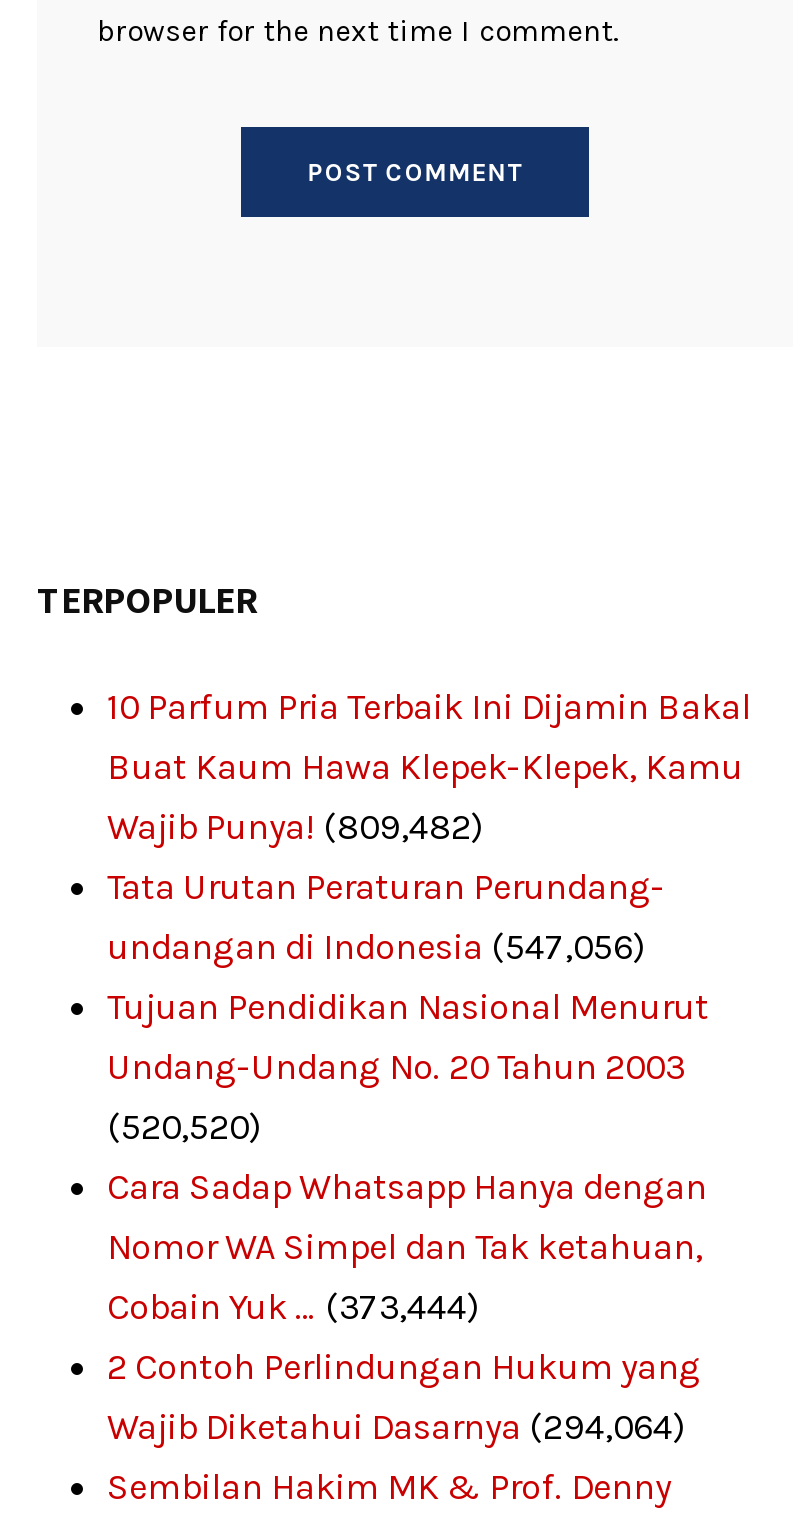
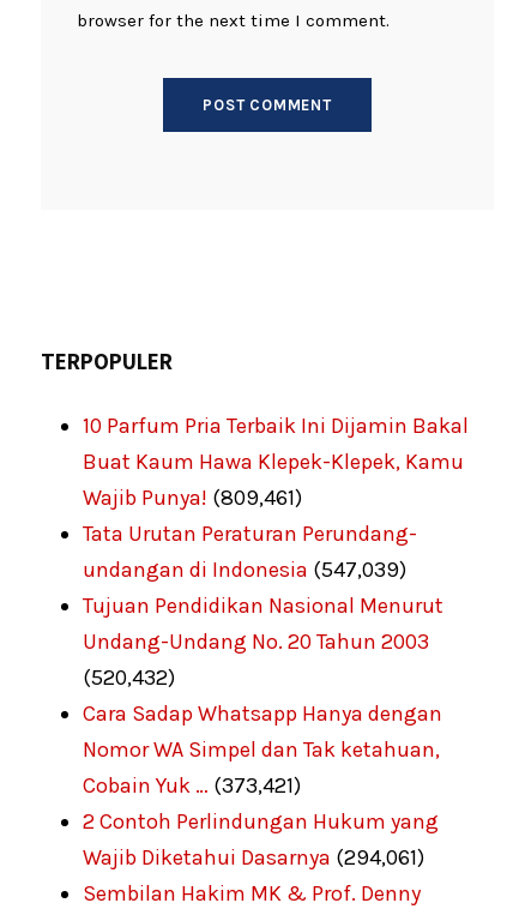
[107,806,483,850] Wajib Punya! (809,482) -> [83,485,302,511] Wajib Punya! (809,461)
[107,926,645,970] undangan di Indonesia (547,056) -> [83,557,406,583] undangan di Indonesia (547,039)
[107,1106,261,1150] (520,520) -> [83,665,175,691] (520,432)
[107,1286,479,1330] Cobain Yuk … (373,444) -> [83,773,301,799] Cobain Yuk … (373,421)
[107,1406,685,1450] Wajib Diketahui Dasarnya (294,064) -> [83,845,424,871] Wajib Diketahui Dasarnya (294,061)

